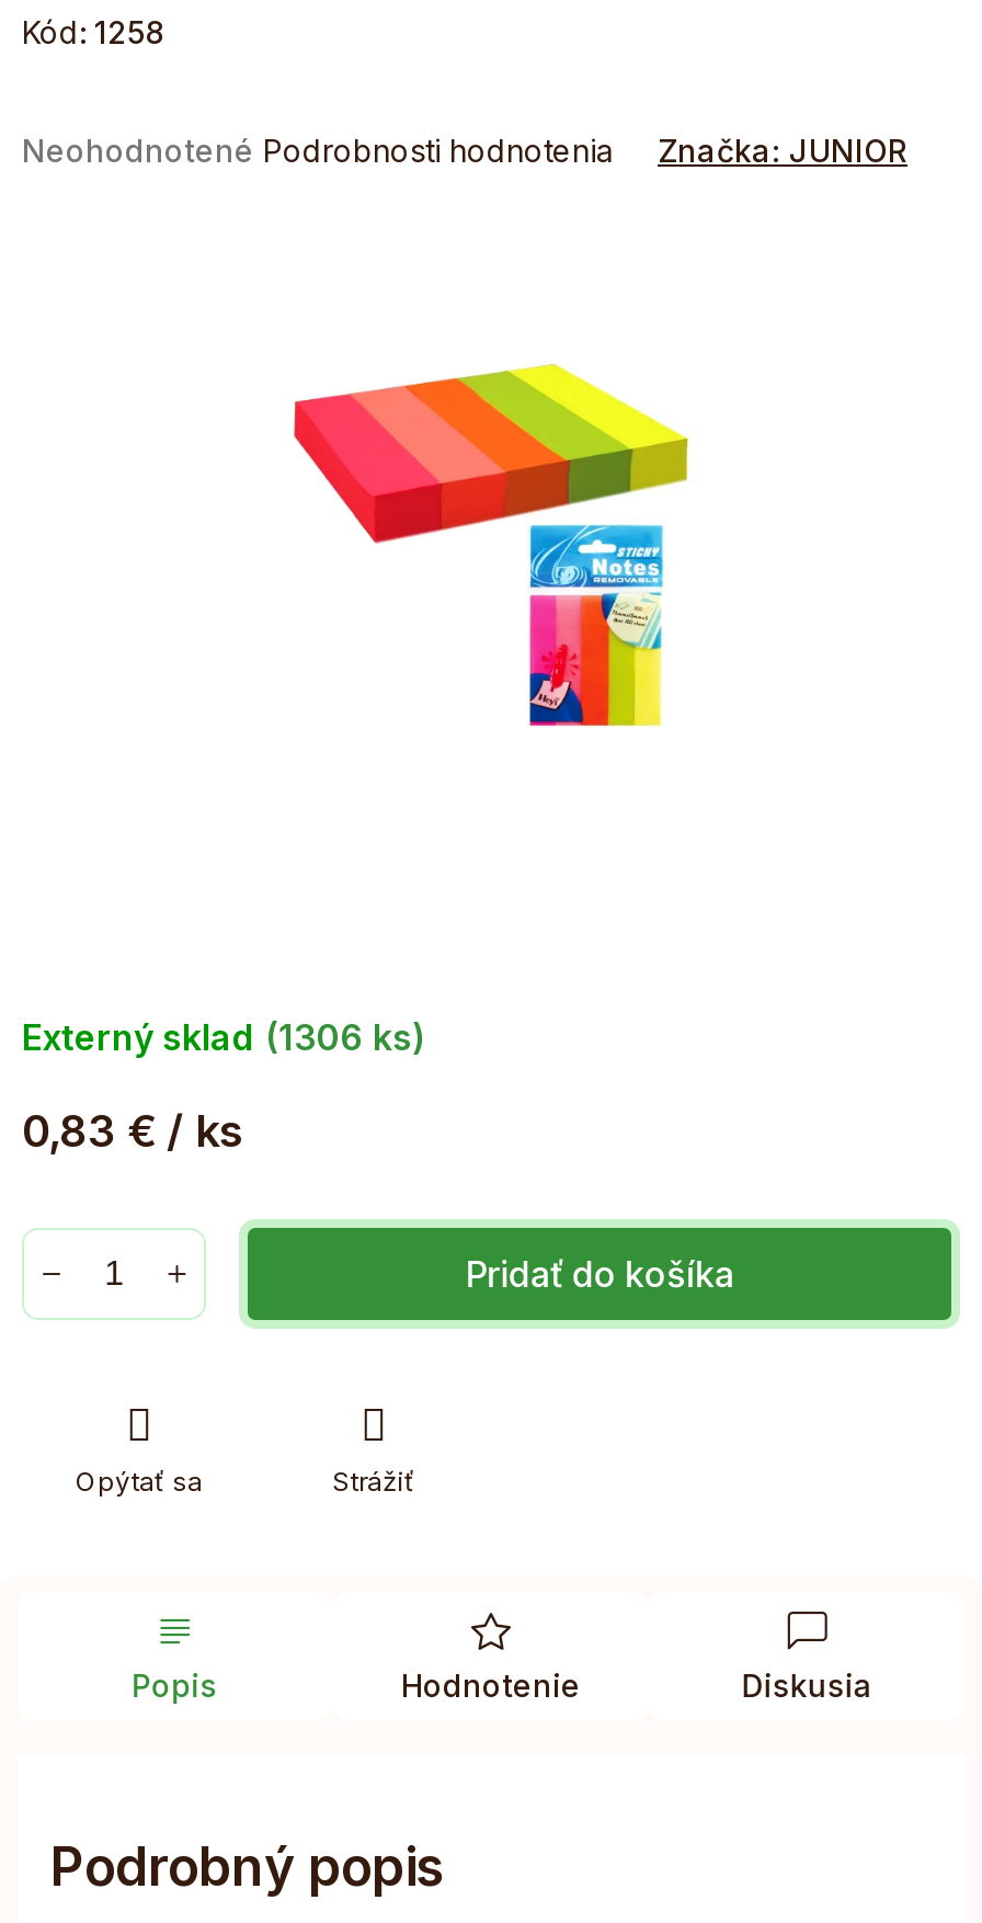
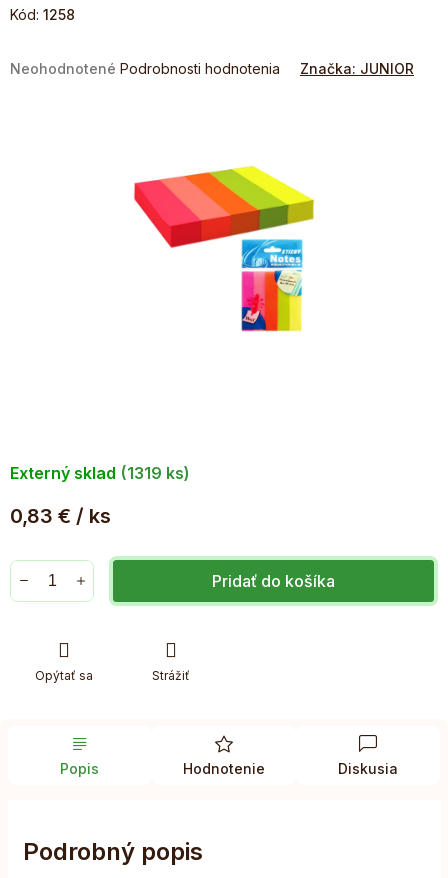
[22,1015,425,1059] Externý sklad (1306 ks) -> [10,463,190,483] Externý sklad (1319 ks)

